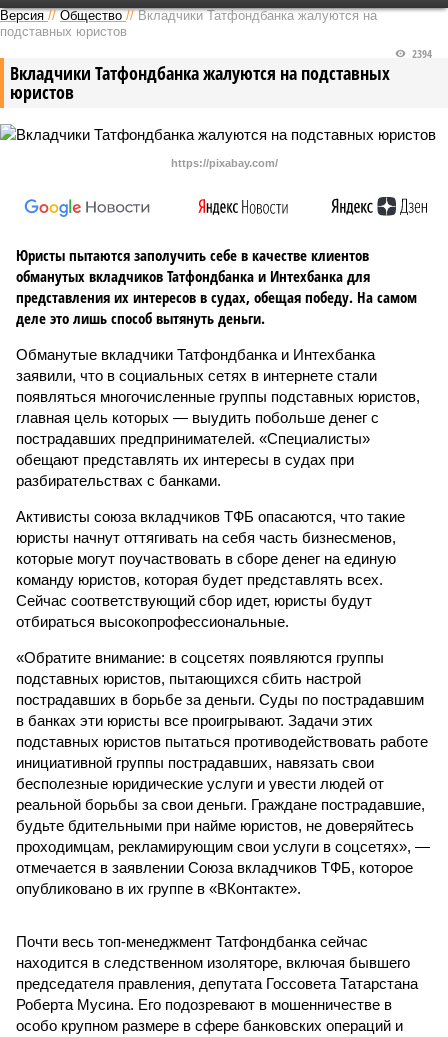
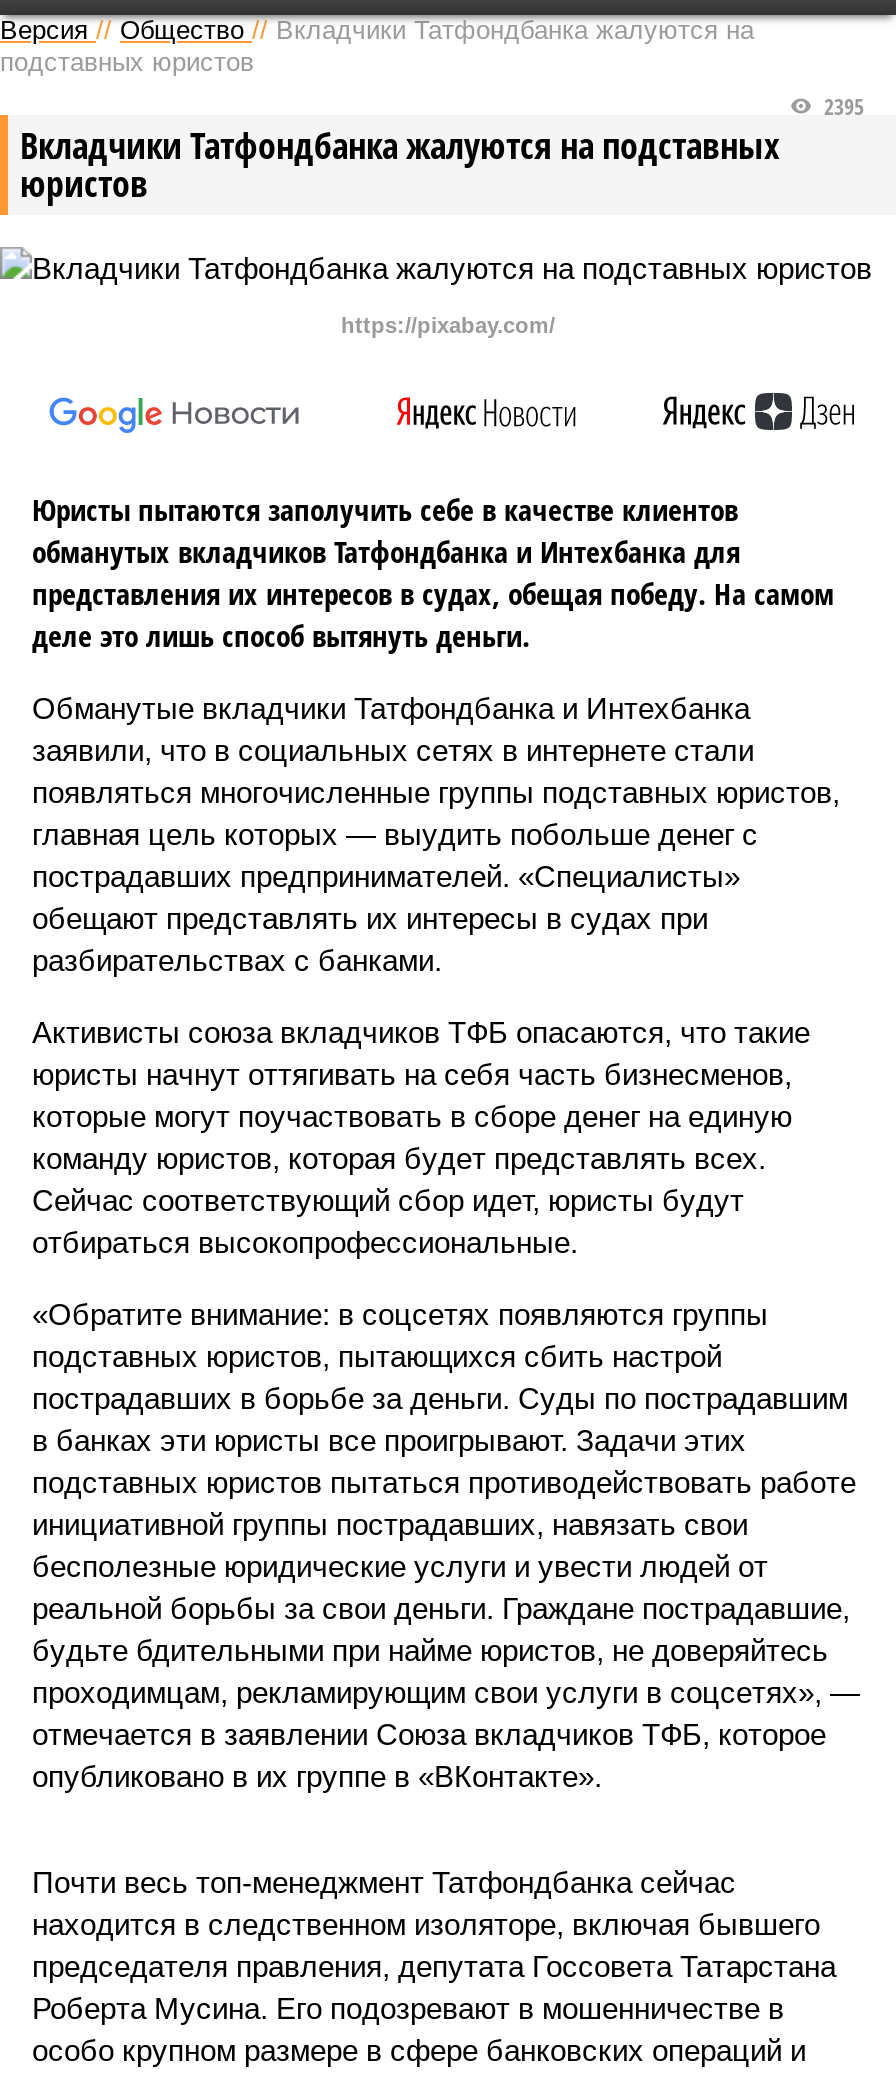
[409,46,432,61] 2394 -> [818,91,864,121] 2395

